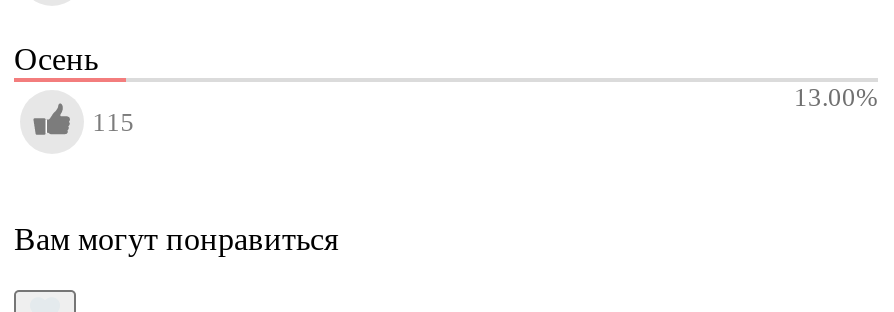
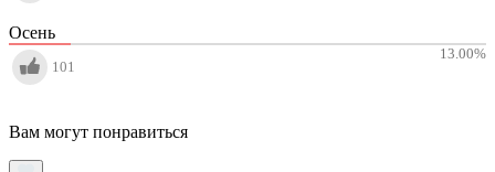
[92,109,134,137] 115 -> [52,60,75,75] 101

